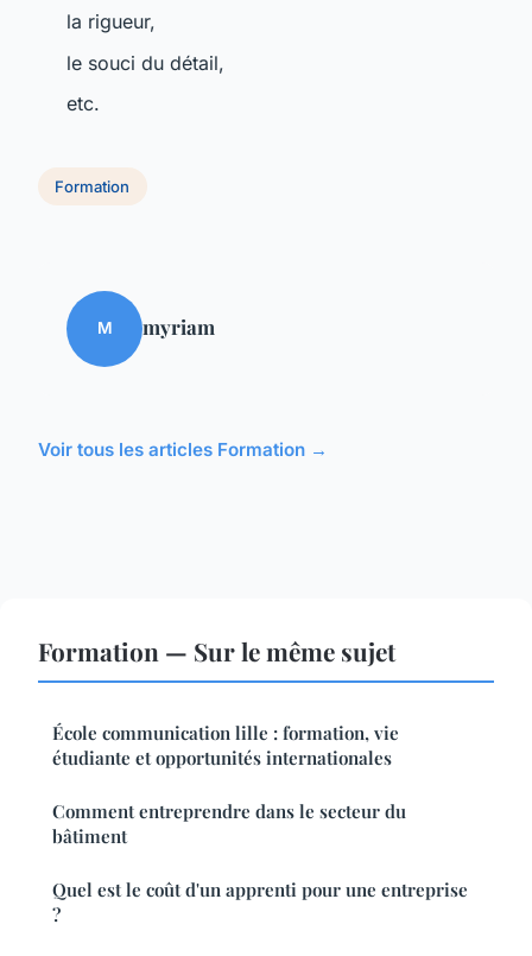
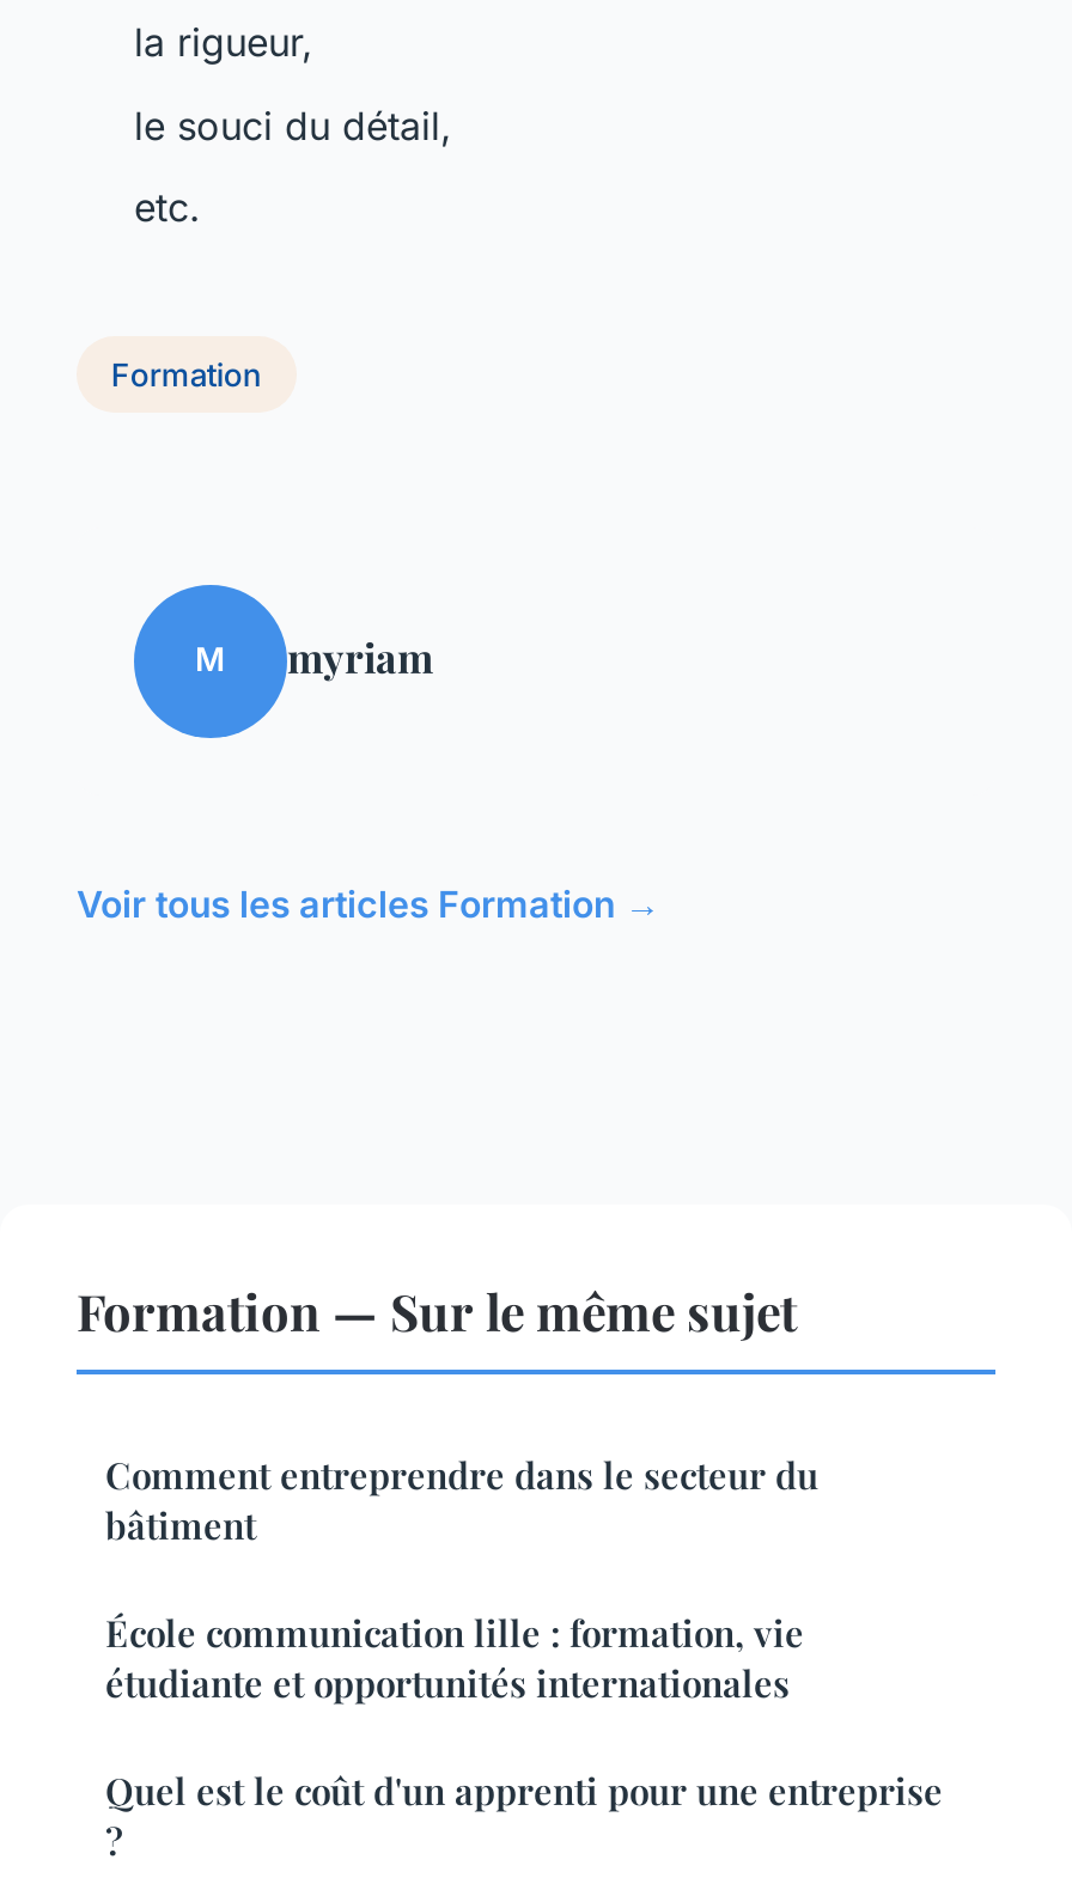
moved [52,720,399,769] -> [105,1608,804,1706]: École communication lille : formation, vie | étudiante et opportunités internationales
moved [52,799,406,847] -> [105,1450,818,1548]: Comment entreprendre dans le secteur du | bâtiment

